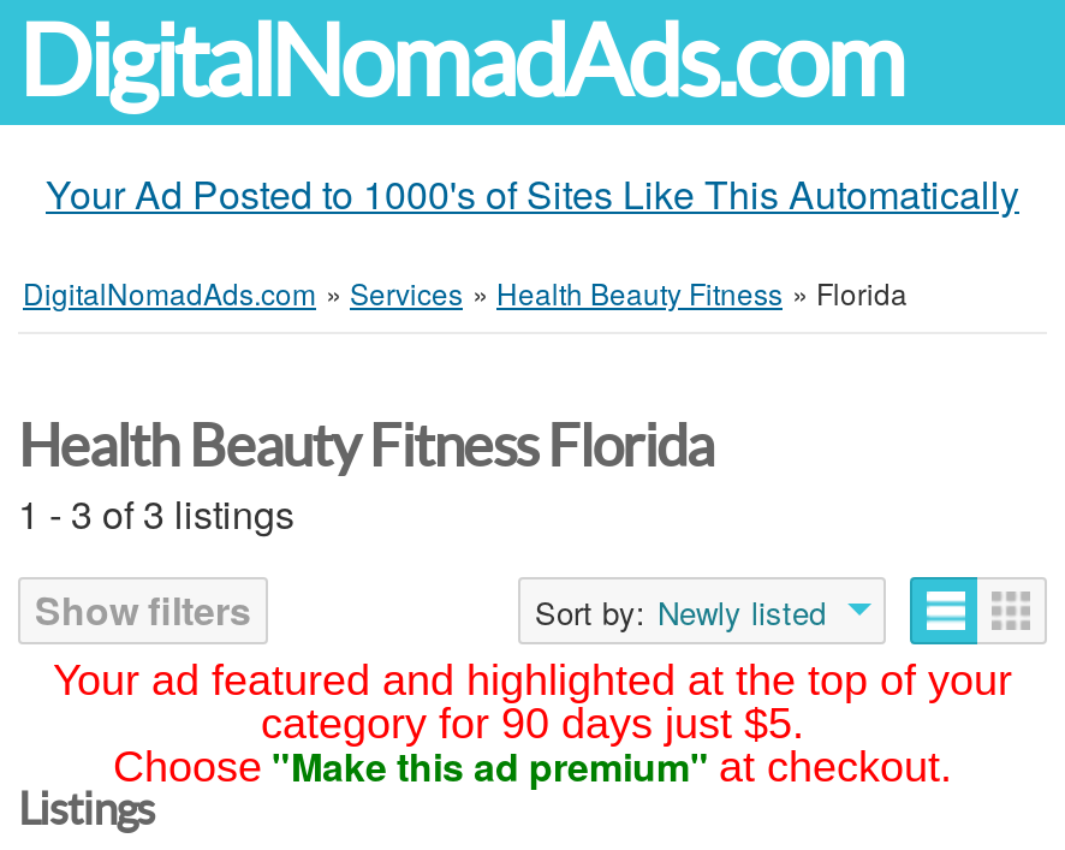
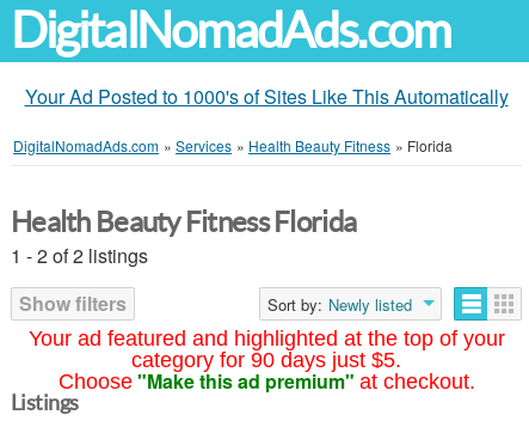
[18,486,294,541] 1 - 3 of 3 listings -> [11,242,148,269] 1 - 2 of 2 listings

